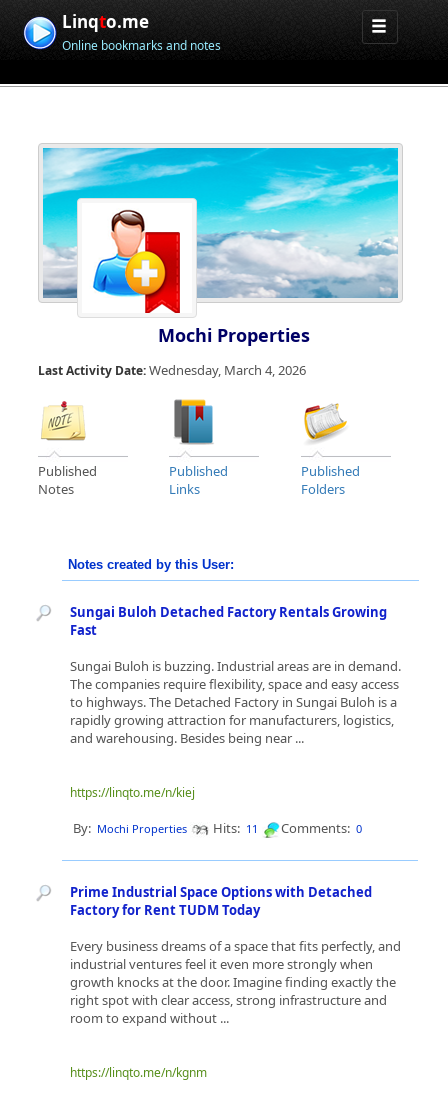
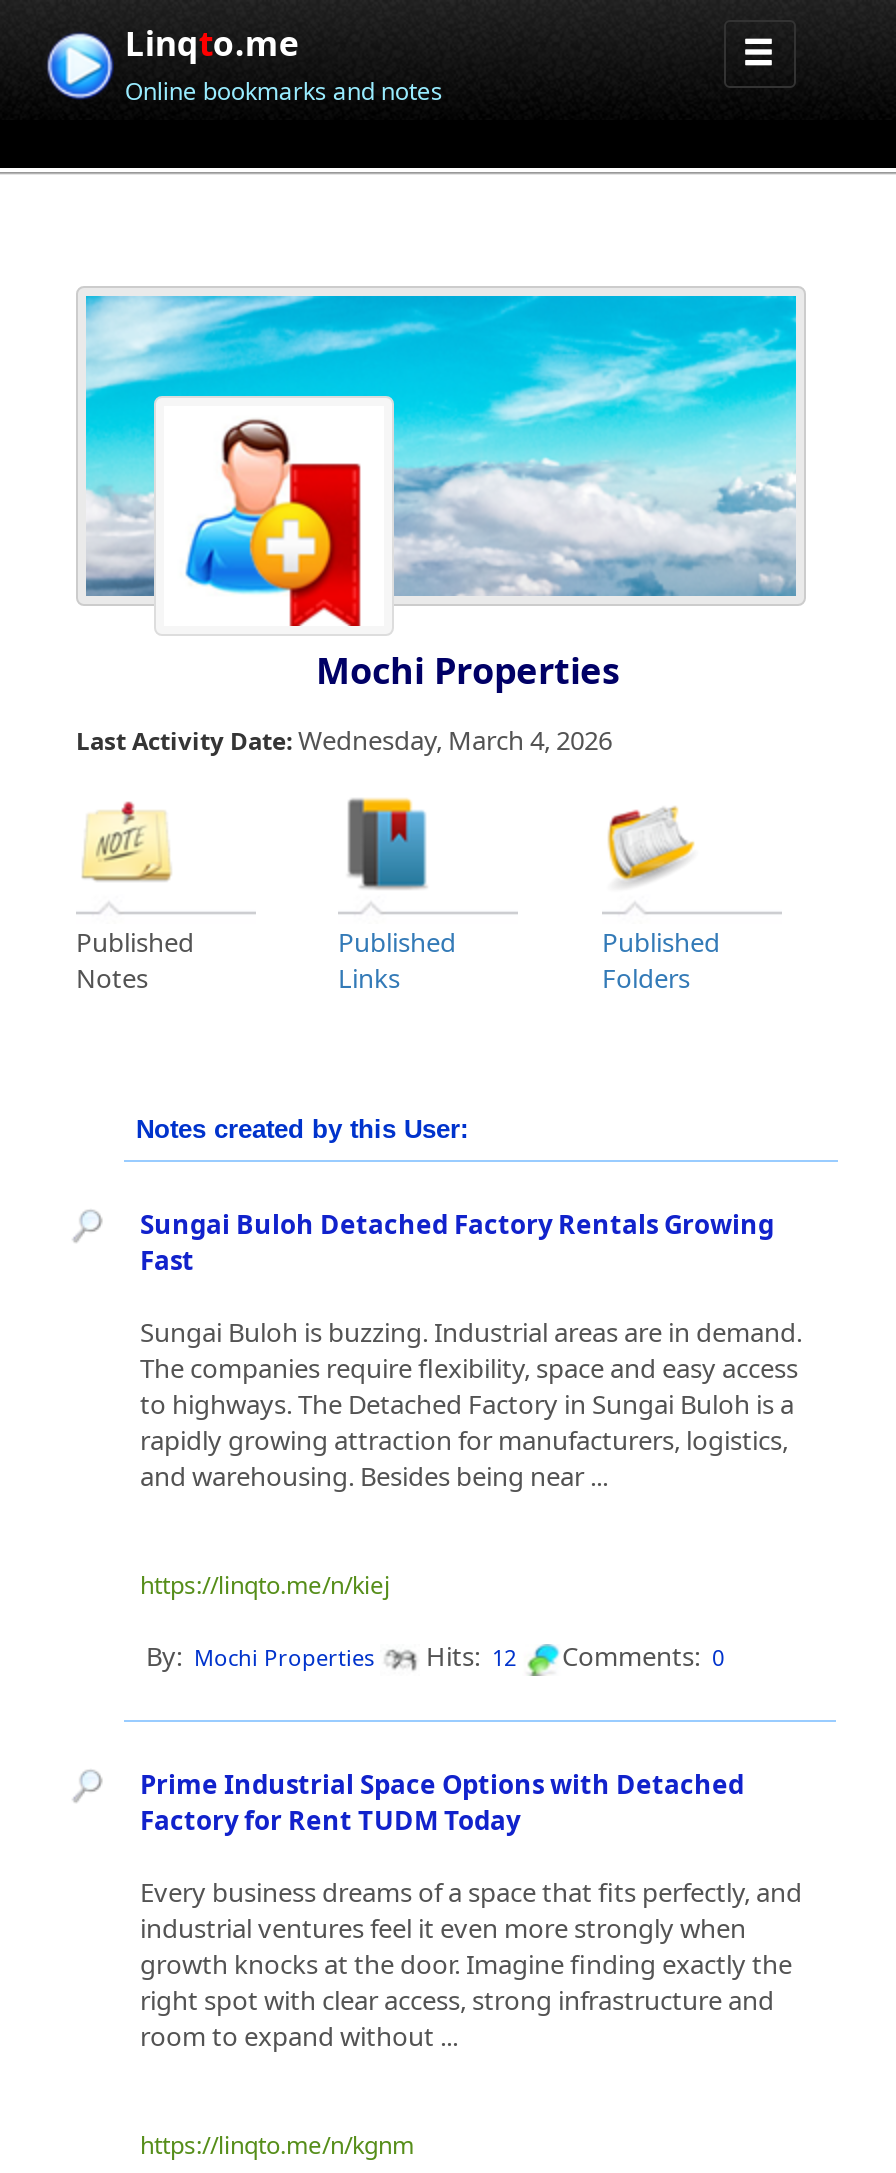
[73,819,362,837] By: Mochi Properties Hits: 11 Comments: 0 -> [146,1638,724,1674] By: Mochi Properties Hits: 12 Comments: 0

